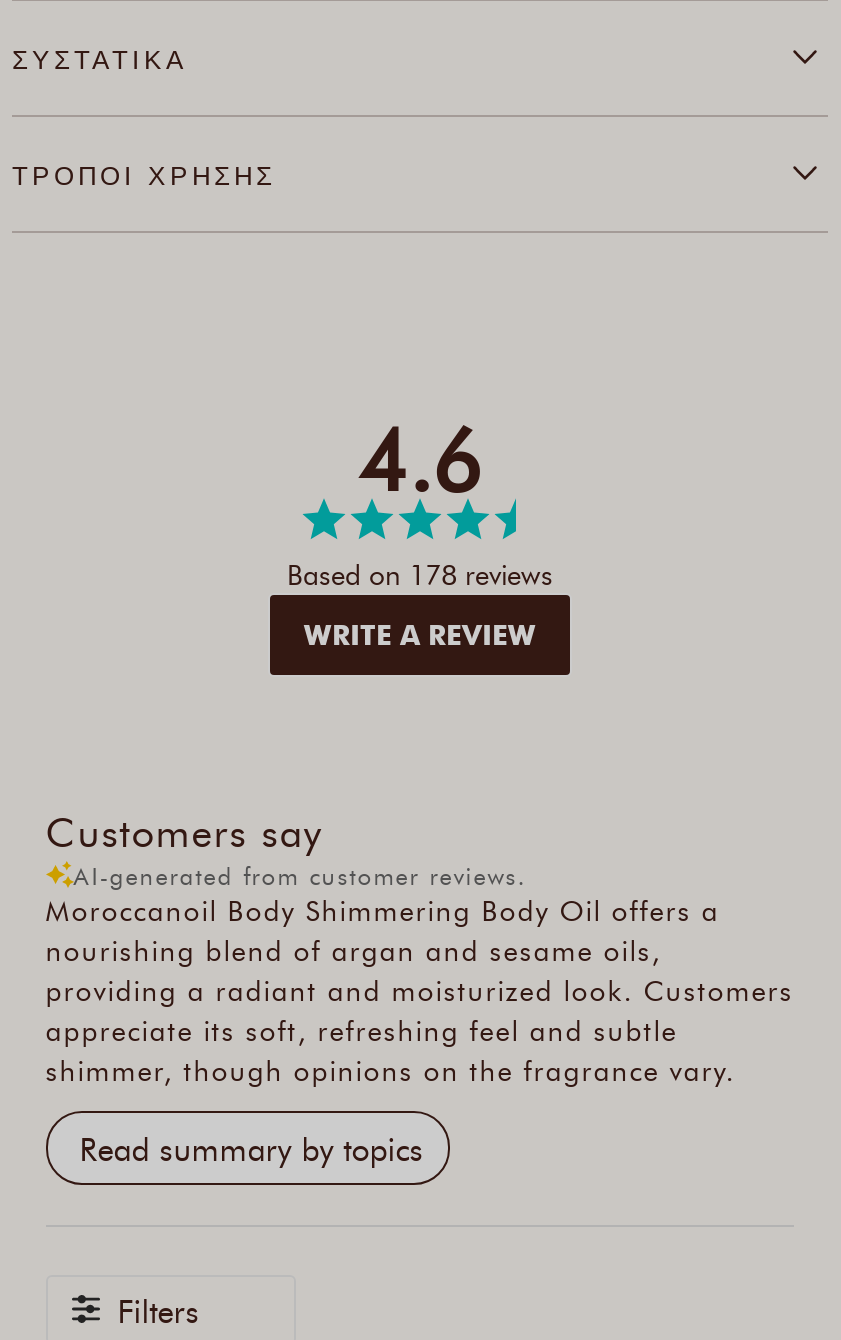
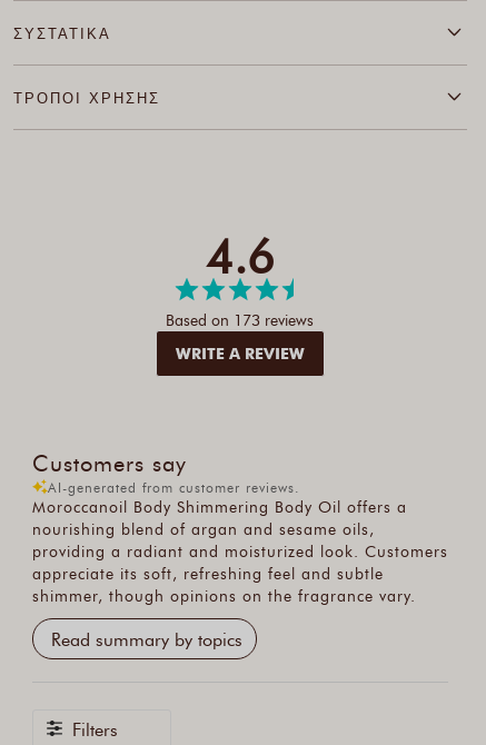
[287,555,553,593] Based on 178 reviews -> [166,309,314,330] Based on 173 reviews

